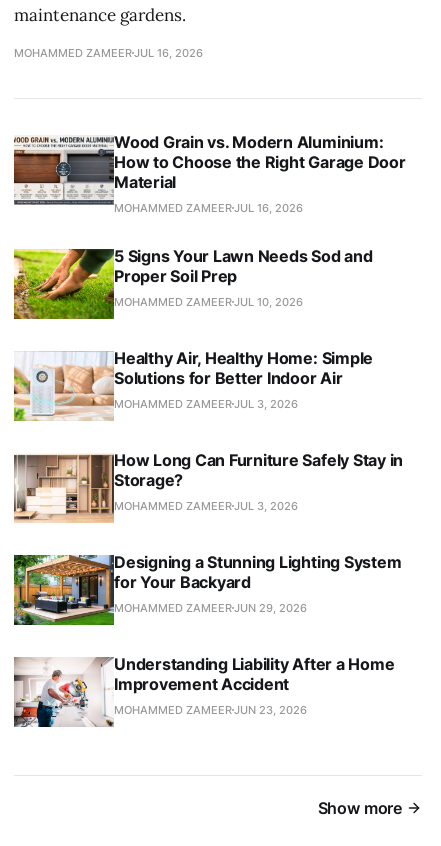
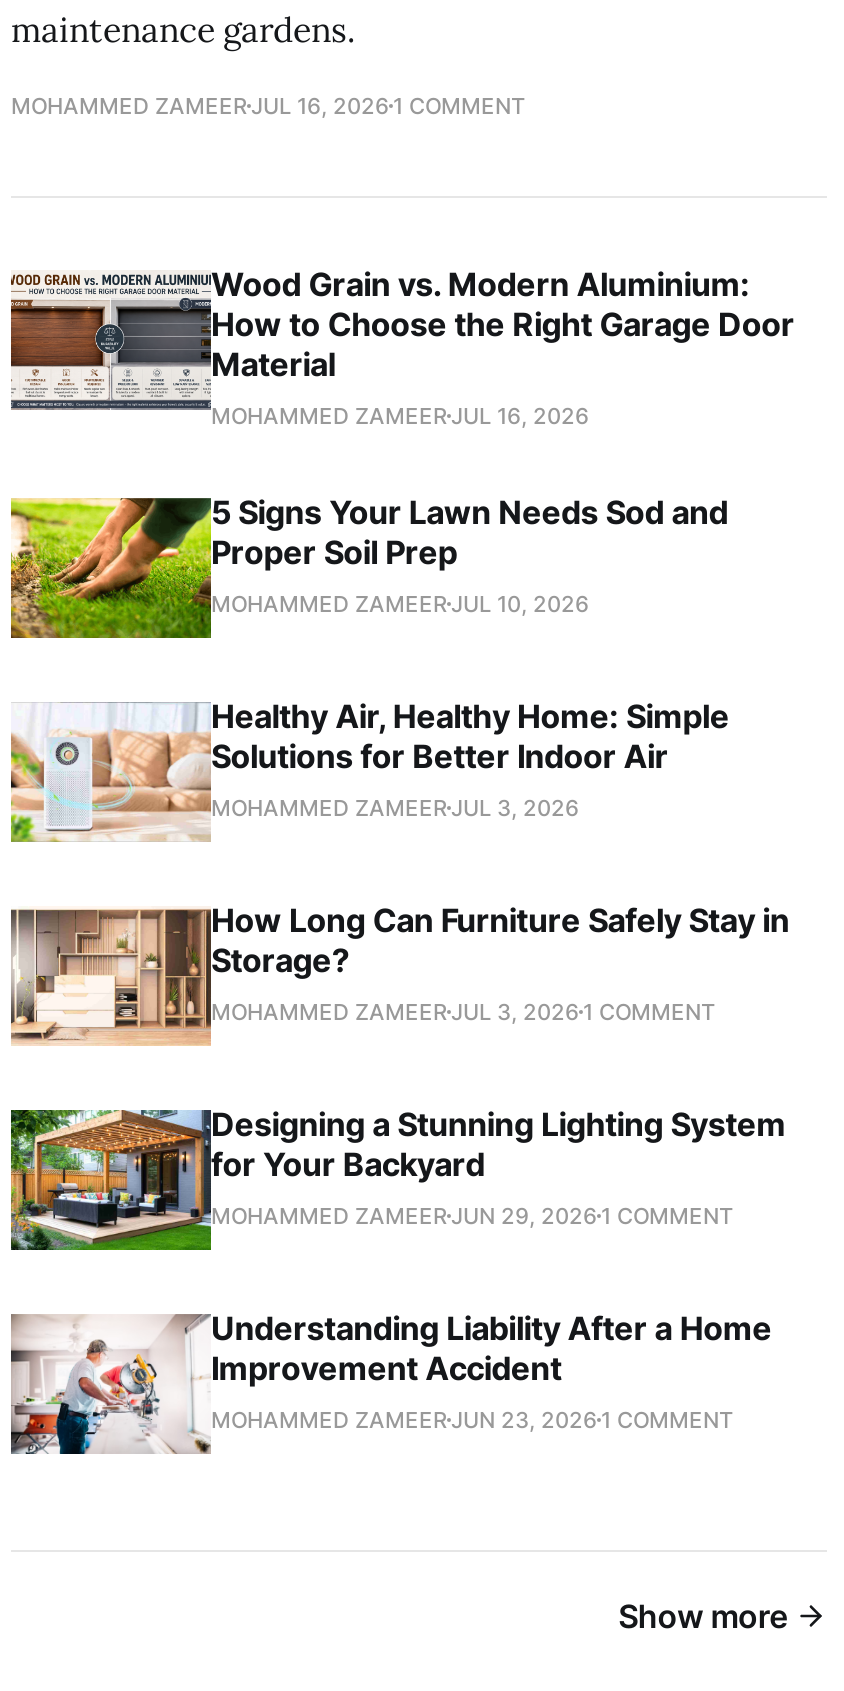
[14,46,203,60] MOHAMMED ZAMEER JUL 16, 2026 -> [11,92,525,120] MOHAMMED ZAMEER JUL 16, 2026 1 COMMENT
[114,499,298,513] MOHAMMED ZAMEER JUL 3, 2026 -> [211,998,715,1026] MOHAMMED ZAMEER JUL 3, 2026 1 COMMENT
[114,601,307,615] MOHAMMED ZAMEER JUN 29, 2026 -> [211,1202,733,1230] MOHAMMED ZAMEER JUN 29, 2026 1 COMMENT
[114,703,307,717] MOHAMMED ZAMEER JUN 23, 2026 -> [211,1406,733,1434] MOHAMMED ZAMEER JUN 23, 2026 1 COMMENT

